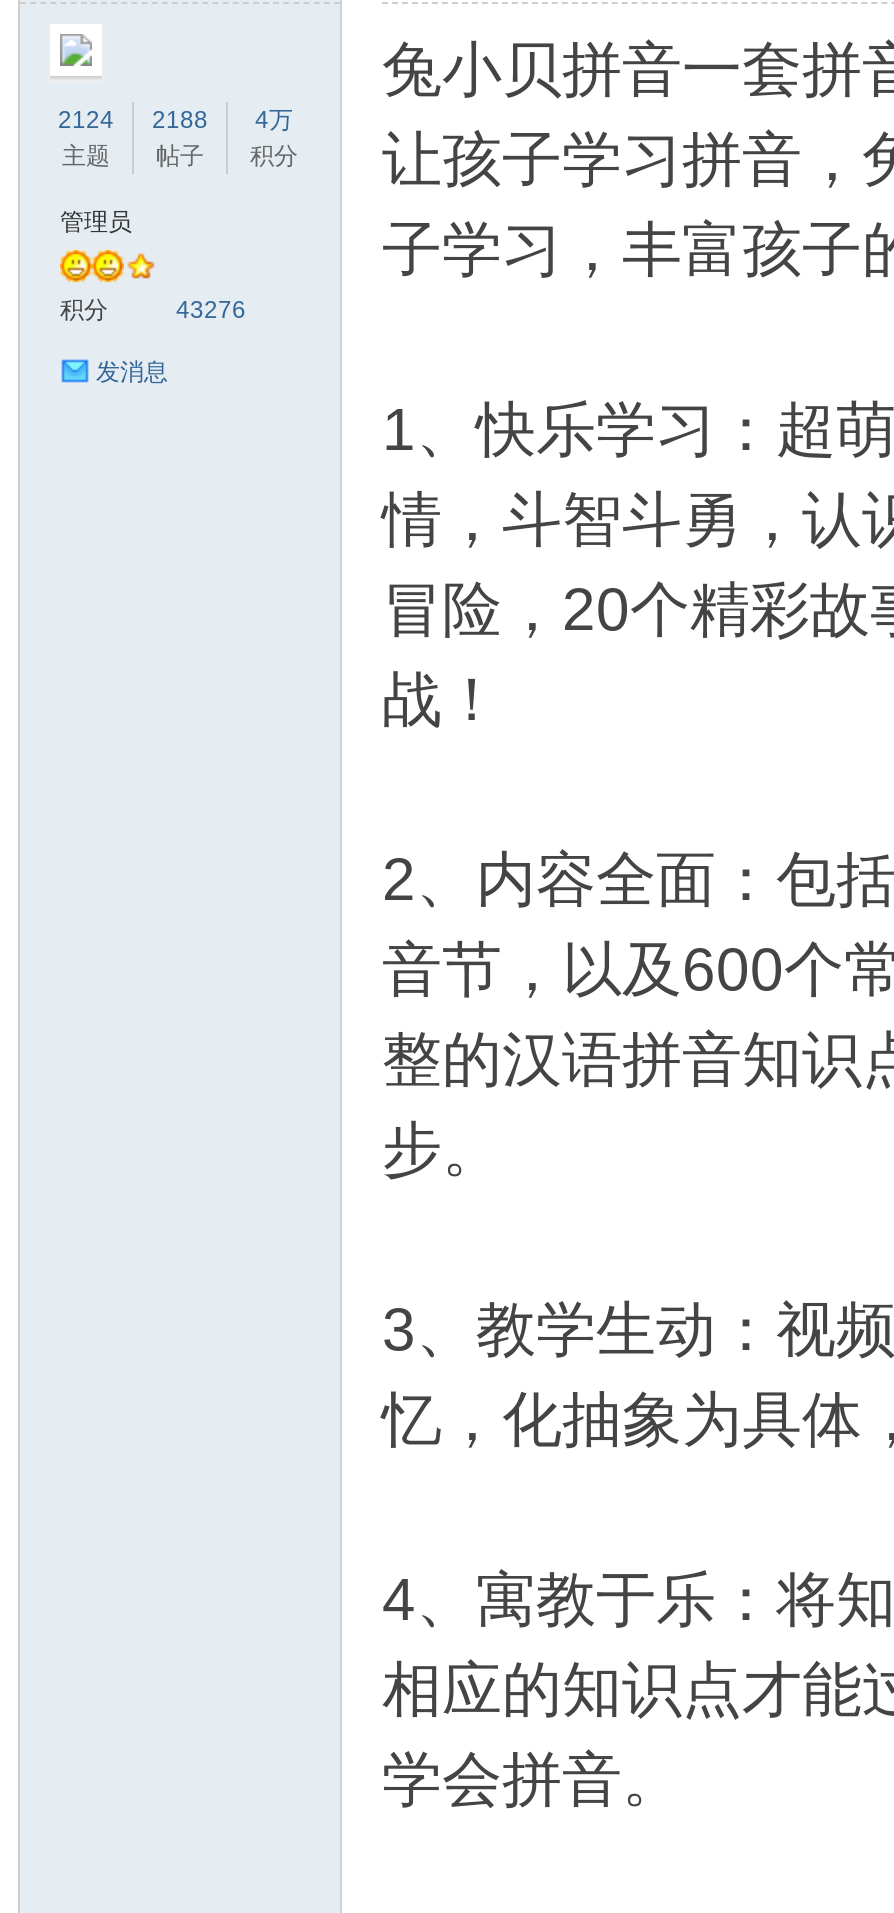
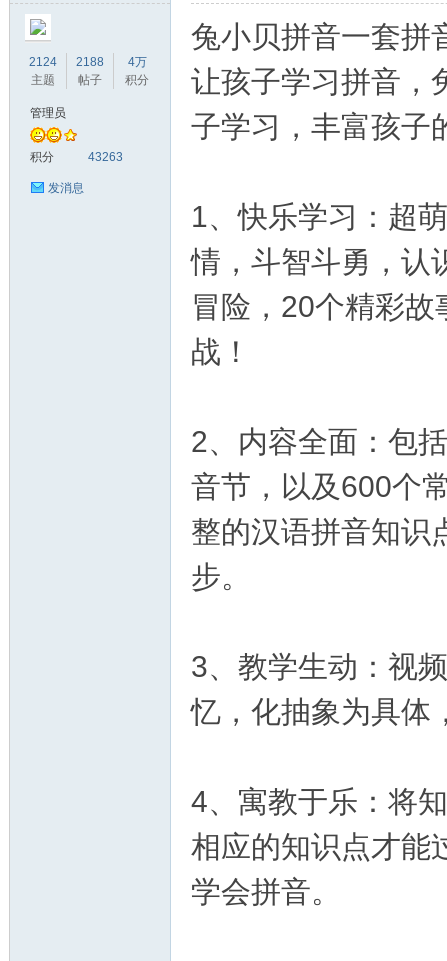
[176,296,246,324] 43276 -> [88,150,123,164] 43263

